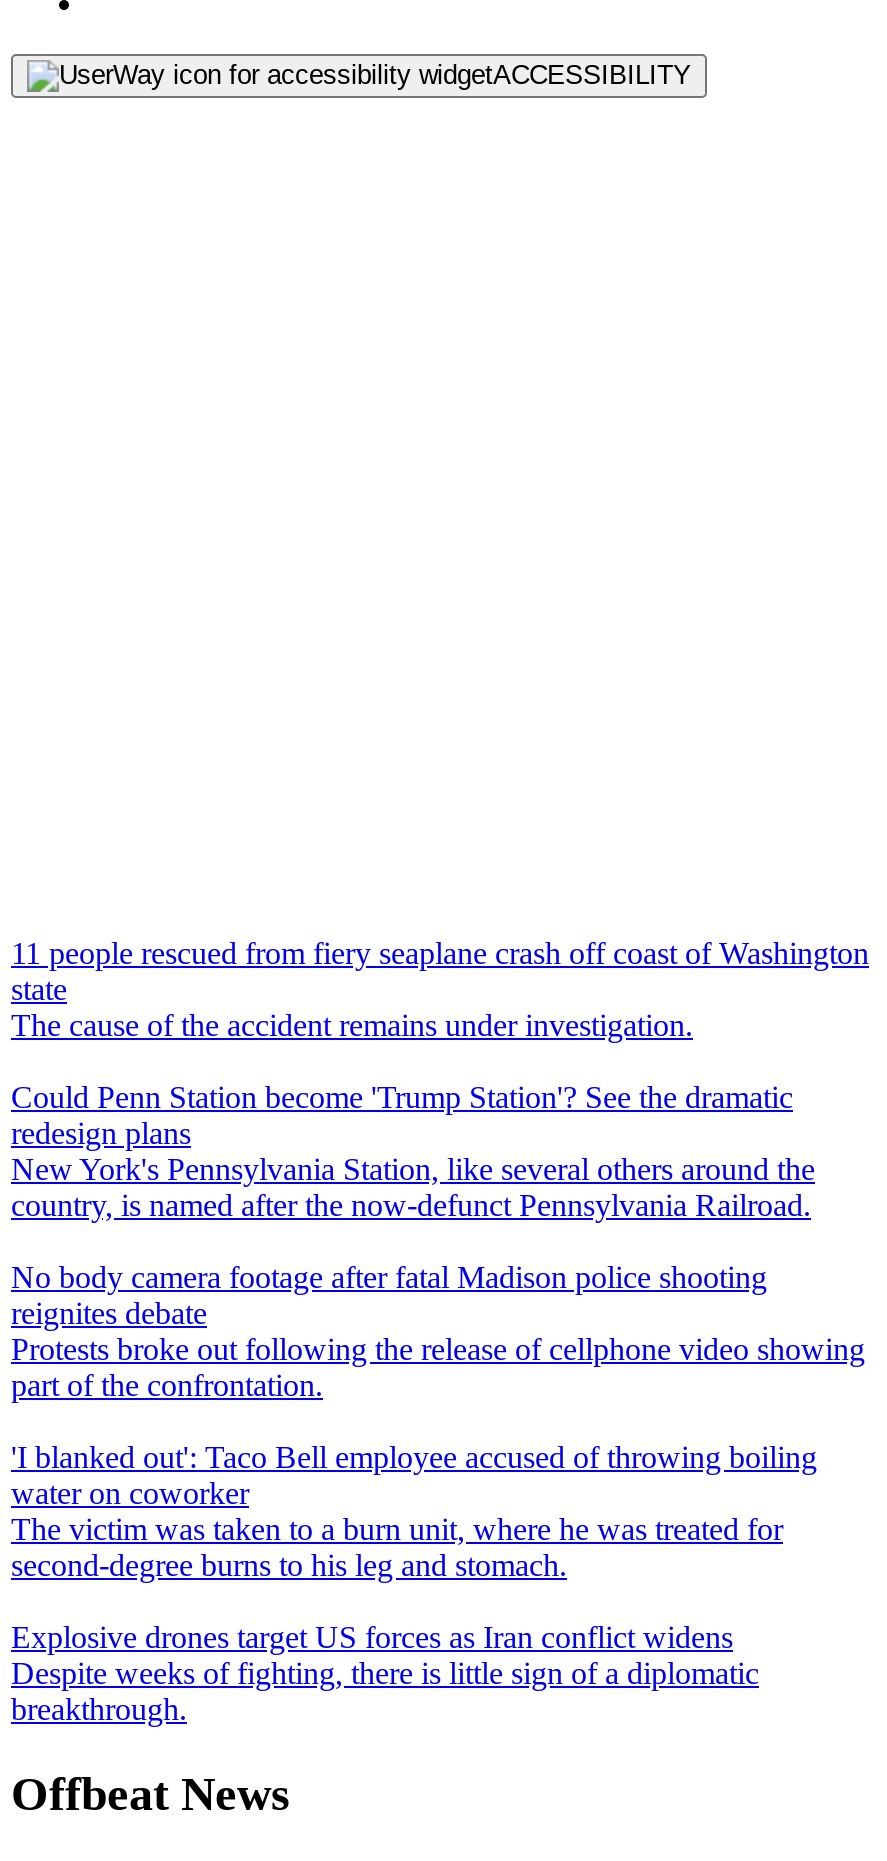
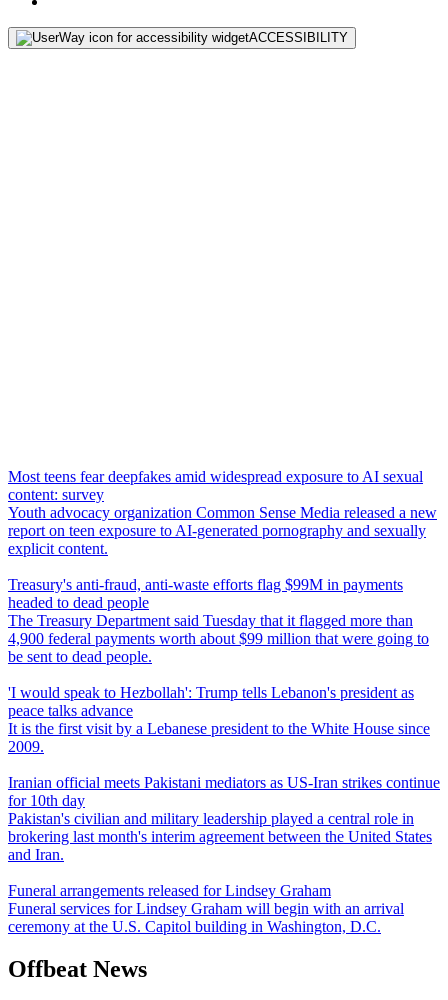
[11,936,869,1042] 11 people rescued from fiery seaplane crash off coast of Washington | state | The cause of the accident remains under investigation. -> [8,468,437,557] Most teens fear deepfakes amid widespread exposure to AI sexual | content: survey | Youth advocacy organization Common Sense Media released a new | report on teen exposure to AI-generated pornography and sexually | explicit content.
[11,1080,815,1222] Could Penn Station become 'Trump Station'? See the dramatic | redesign plans | New York's Pennsylvania Station, like several others around the | country, is named after the now-defunct Pennsylvania Railroad. -> [8,576,429,665] Treasury's anti-fraud, anti-waste efforts flag $99M in payments | headed to dead people | The Treasury Department said Tuesday that it flagged more than | 4,900 federal payments worth about $99 million that were going to | be sent to dead people.
[11,1260,865,1402] No body camera footage after fatal Madison police shooting | reignites debate | Protests broke out following the release of cellphone video showing | part of the confrontation. -> [8,684,430,755] 'I would speak to Hezbollah': Trump tells Lebanon's president as | peace talks advance | It is the first visit by a Lebanese president to the White House since | 2009.
[11,1440,817,1582] 'I blanked out': Taco Bell employee accused of throwing boiling | water on coworker | The victim was taken to a burn unit, where he was treated for | second-degree burns to his leg and stomach. -> [8,774,440,863] Iranian official meets Pakistani mediators as US-Iran strikes continue | for 10th day | Pakistan's civilian and military leadership played a central role in | brokering last month's interim agreement between the United States | and Iran.
[11,1620,759,1726] Explosive drones target US forces as Iran conflict widens | Despite weeks of fighting, there is little sign of a diplomatic | breakthrough. -> [8,882,404,935] Funeral arrangements released for Lindsey Graham | Funeral services for Lindsey Graham will begin with an arrival | ceremony at the U.S. Capitol building in Washington, D.C.

